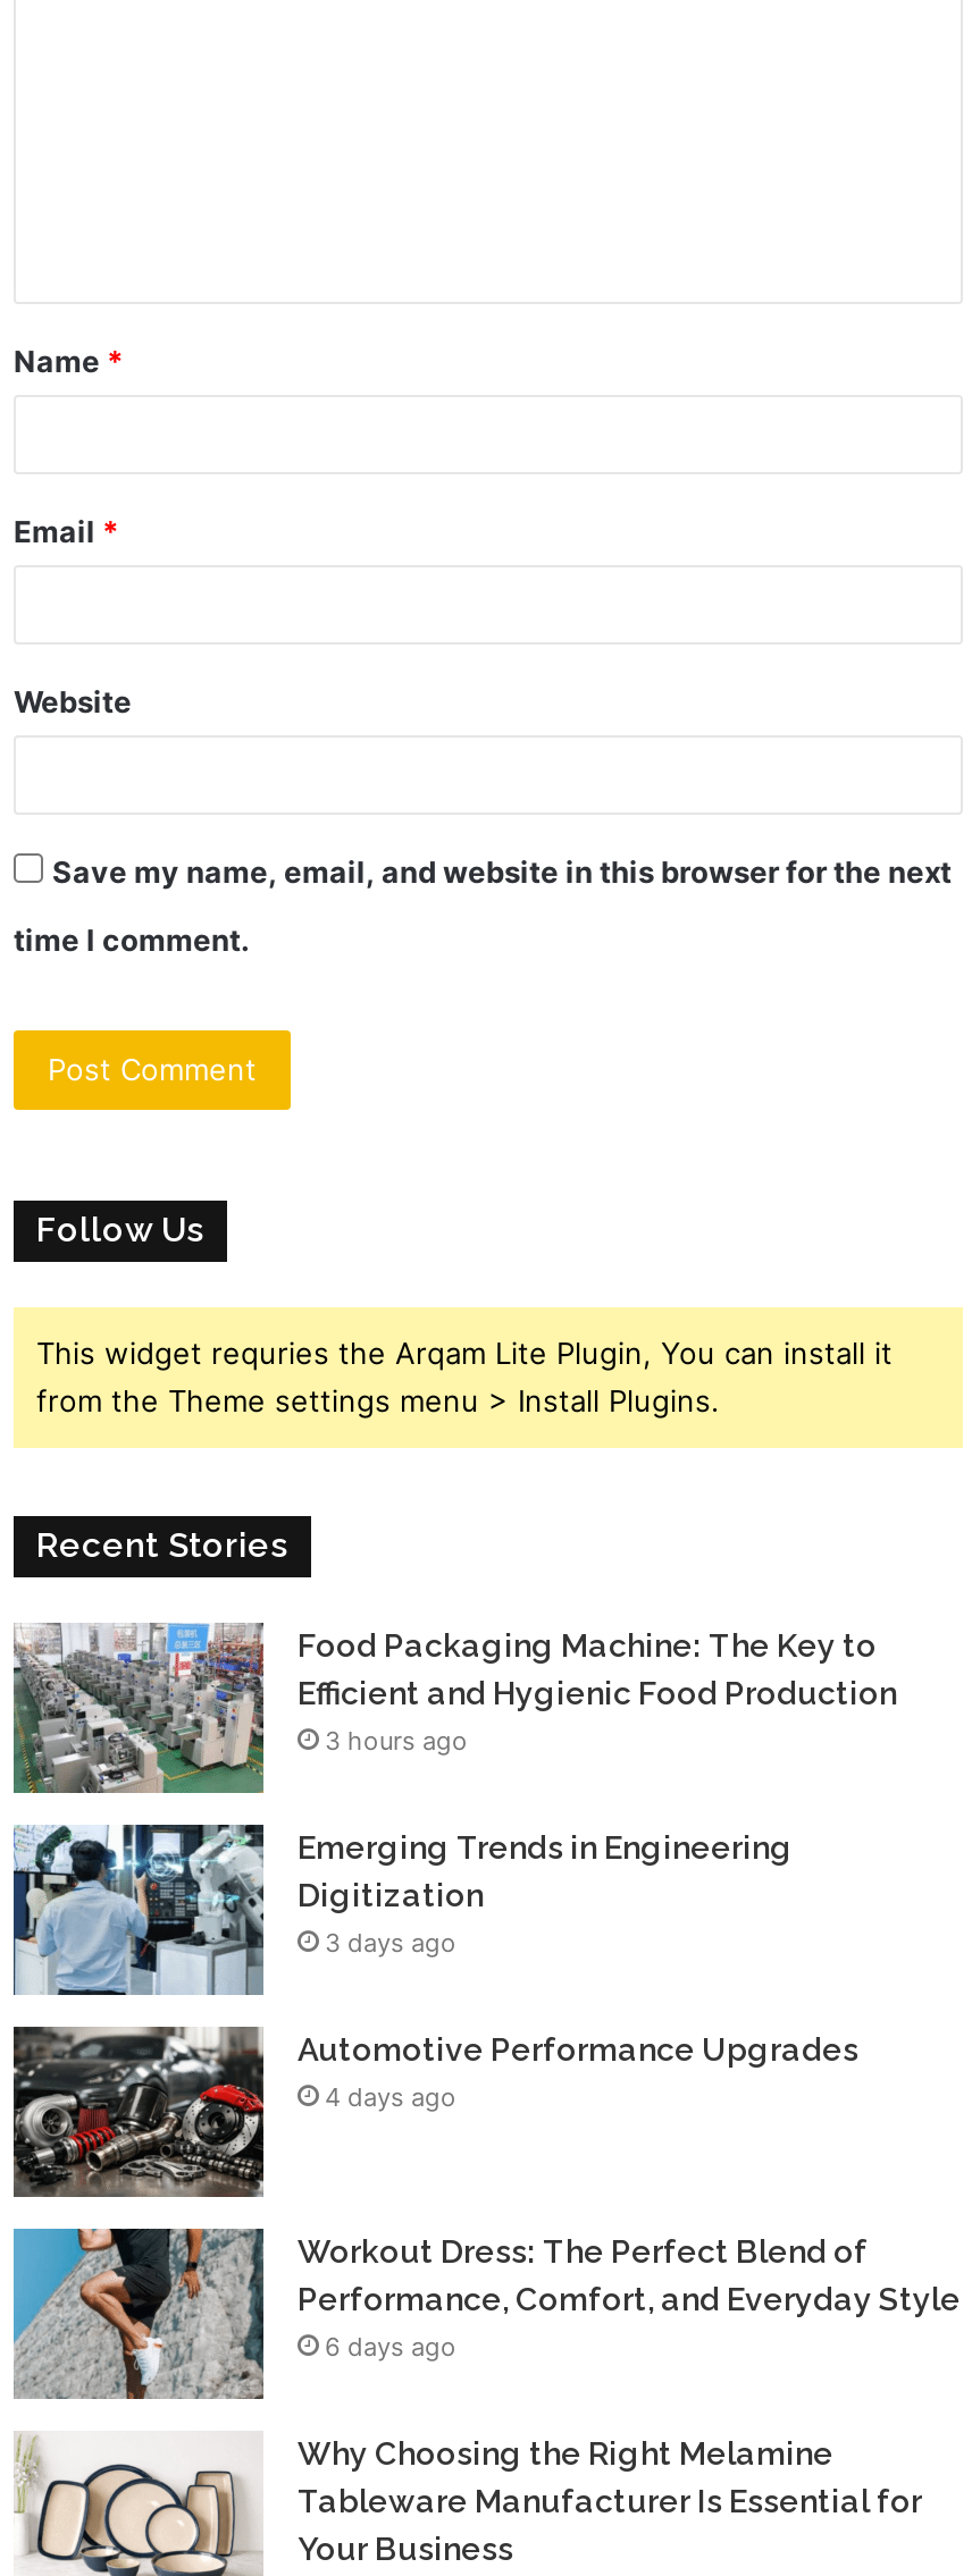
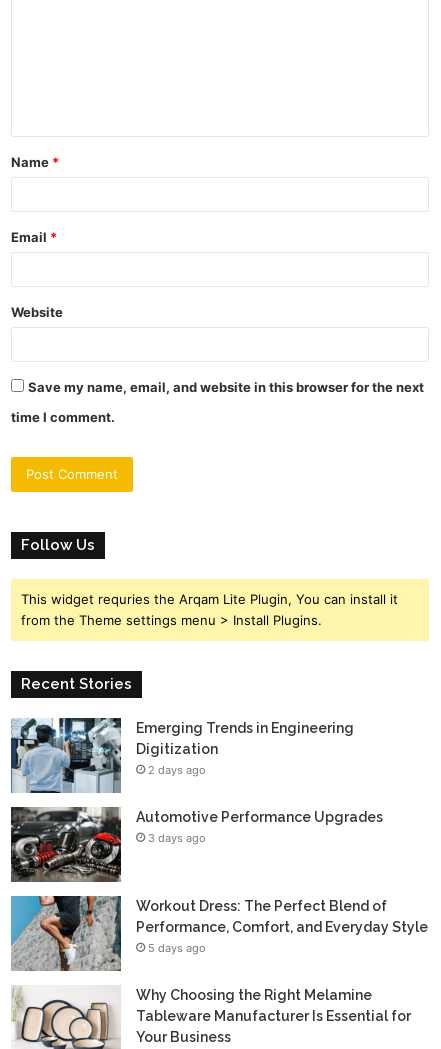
[14,1623,897,1795] [image] | Food Packaging Machine: The Key to | Efficient and Hygienic Food Production | 3 hours ago -> none
[325,1928,456,1960] 3 days ago -> [148,763,206,777] 2 days ago
[325,2082,456,2114] 4 days ago -> [148,831,206,845] 3 days ago
[325,2332,456,2364] 6 days ago -> [148,941,206,955] 5 days ago

